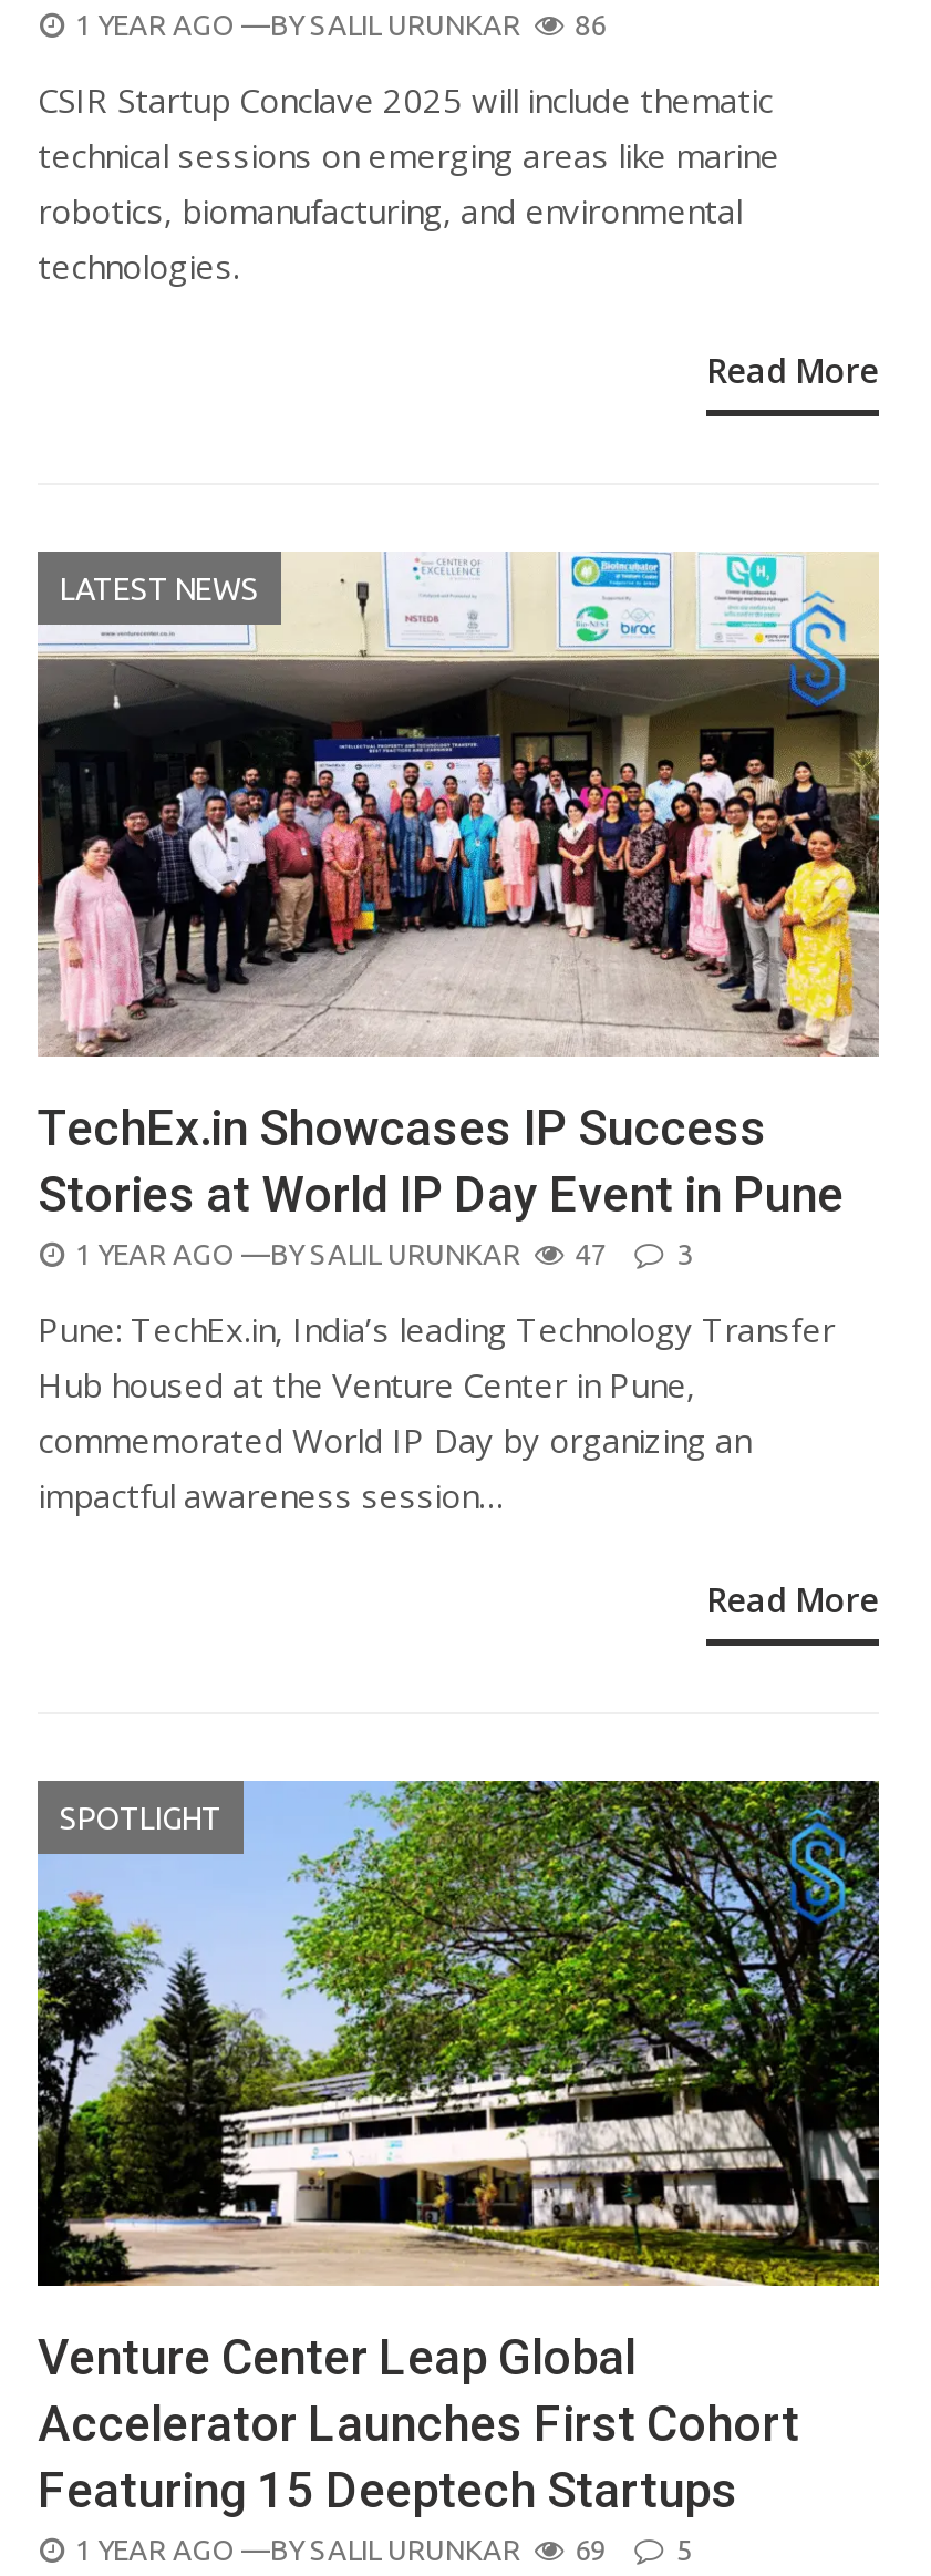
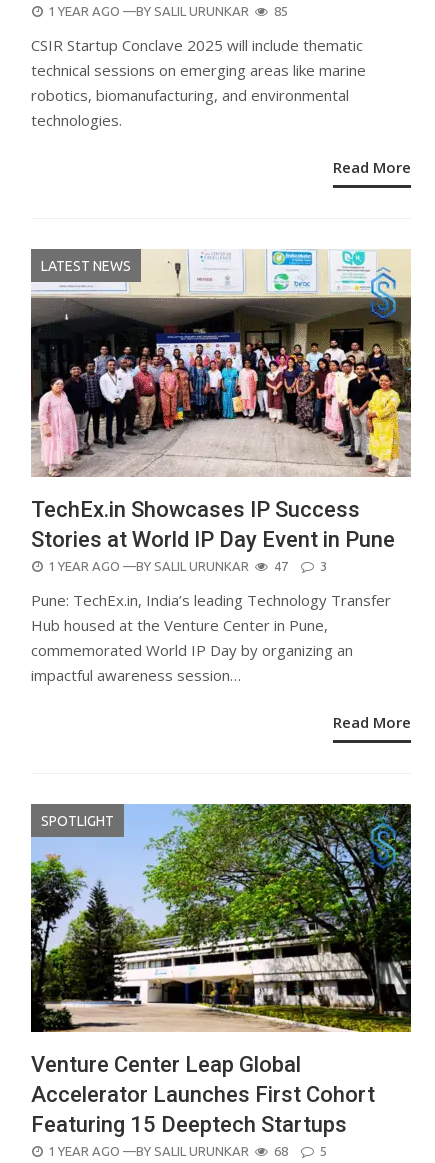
[575,9,606,40] 86 -> [274,4,288,18] 85
[575,2534,606,2565] 69 -> [274,1144,288,1158] 68

